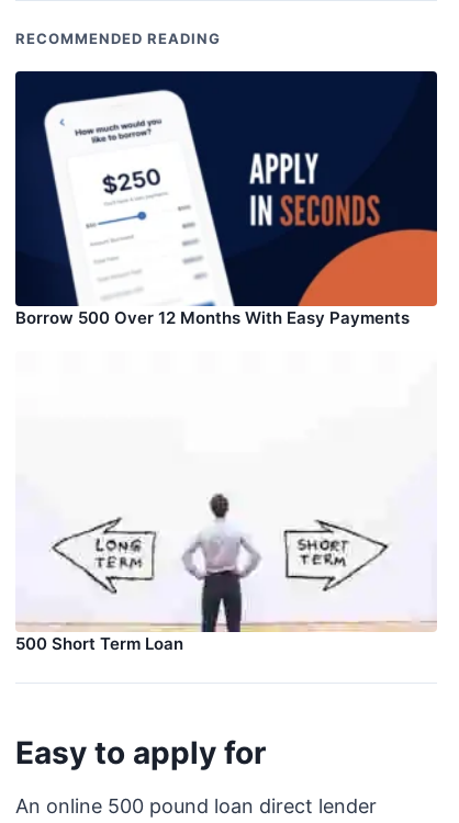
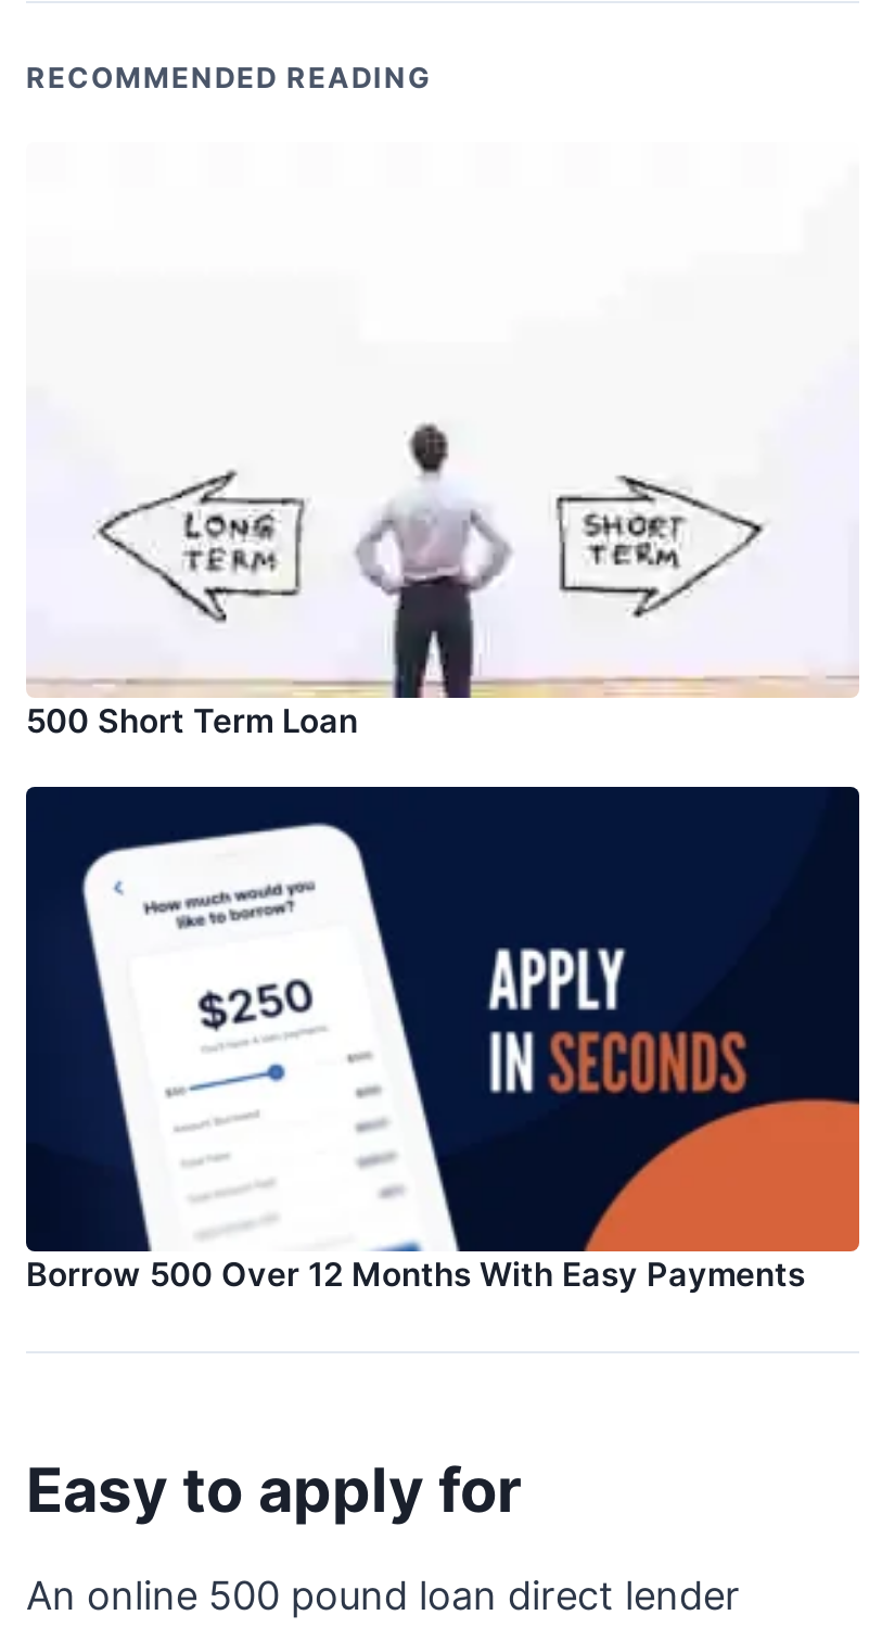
moved [76,115,160,150] -> [145,873,312,942]: [image]
moved [247,149,394,249] -> [484,940,775,1137]: [image]
moved [15,167,410,328] -> [26,975,805,1294]: [image] | Borrow 500 Over 12 Months With Easy Payments
moved [15,493,436,654] -> [26,423,859,741]: [image] | 500 Short Term Loan

